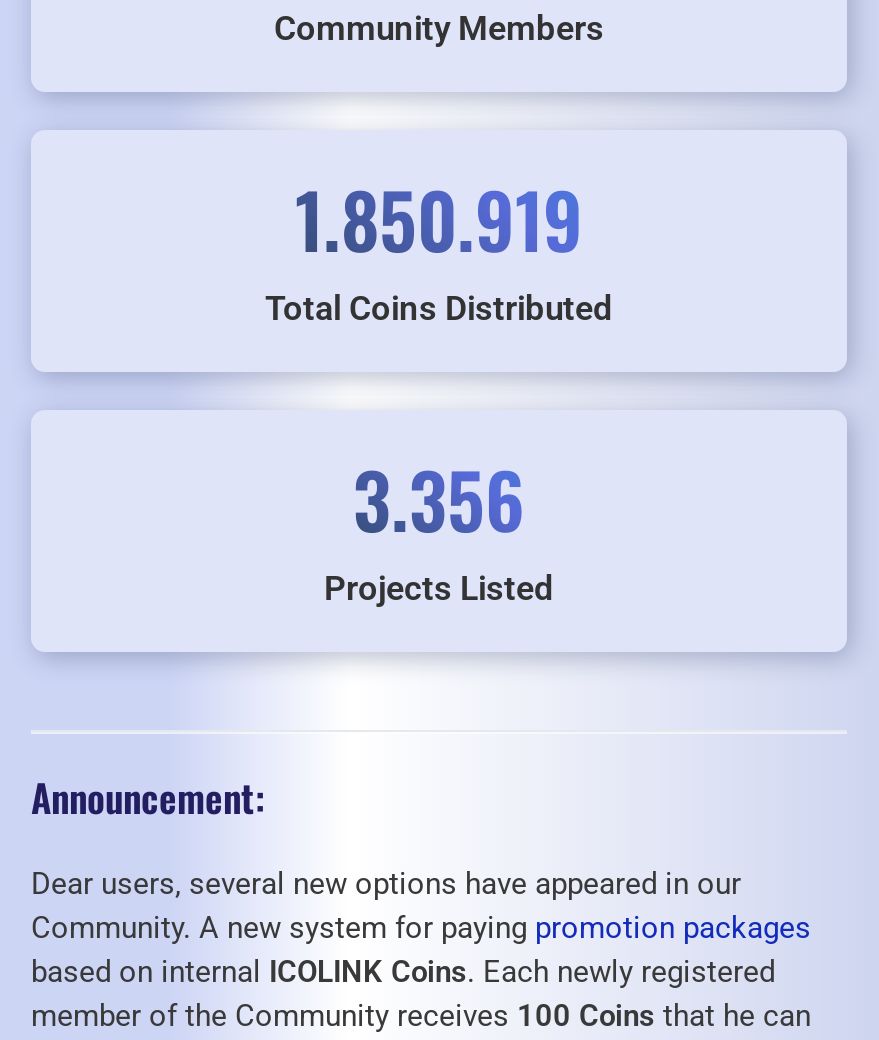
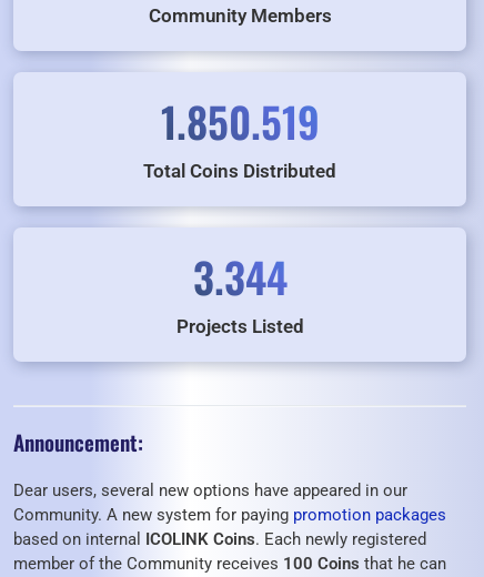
[295,162,583,274] 1.850.919 -> [160,90,319,152] 1.850.519
[353,442,525,554] 3.356 -> [193,245,287,308] 3.344

